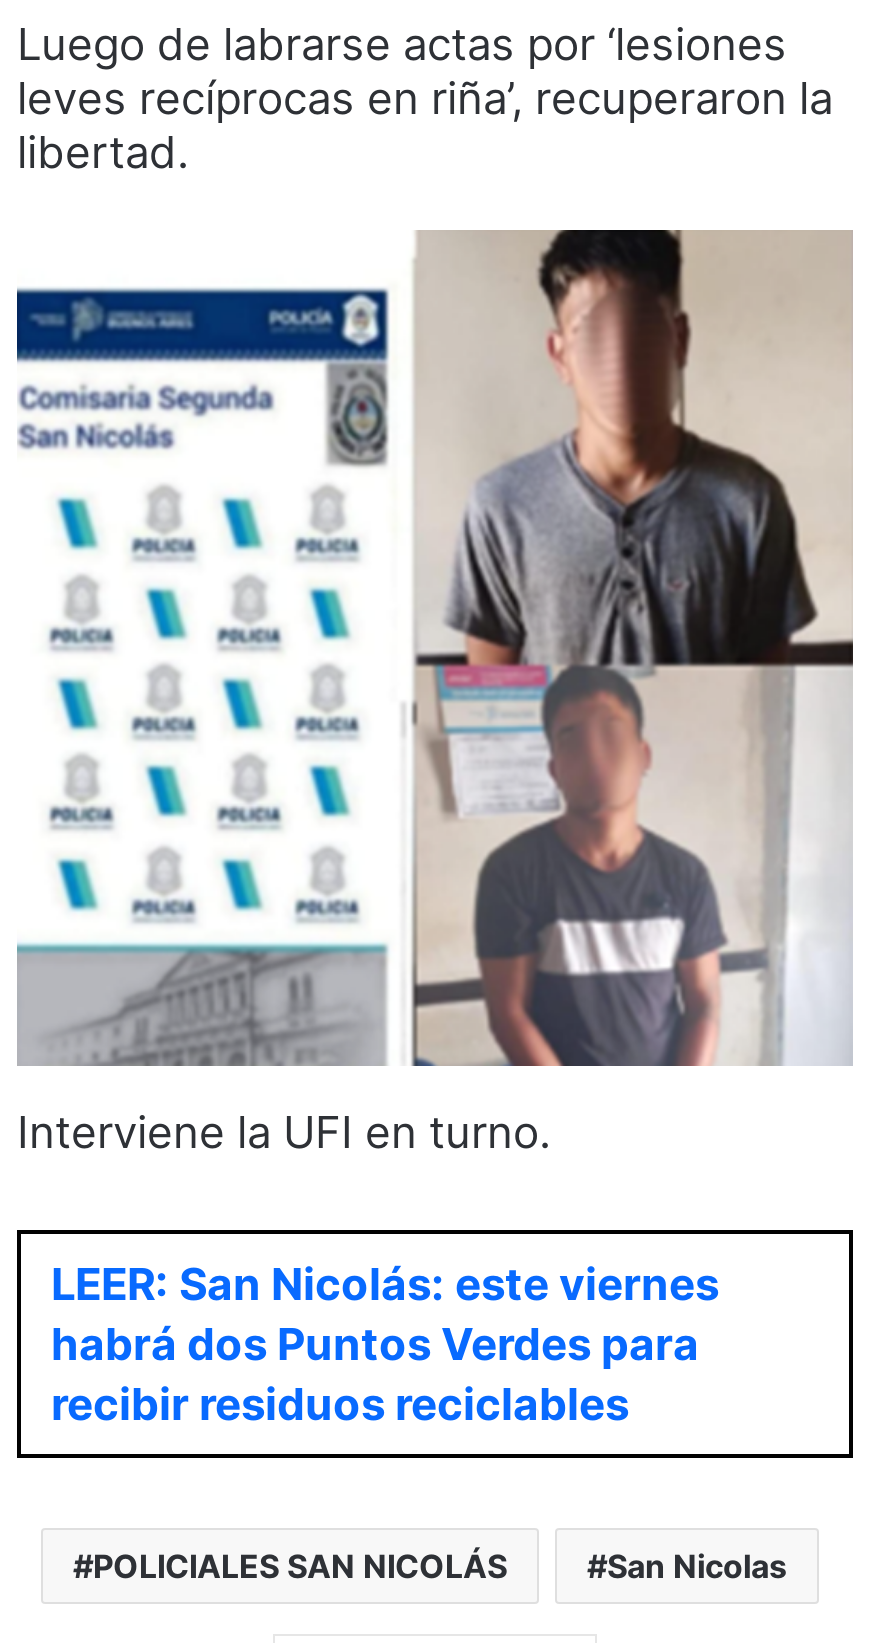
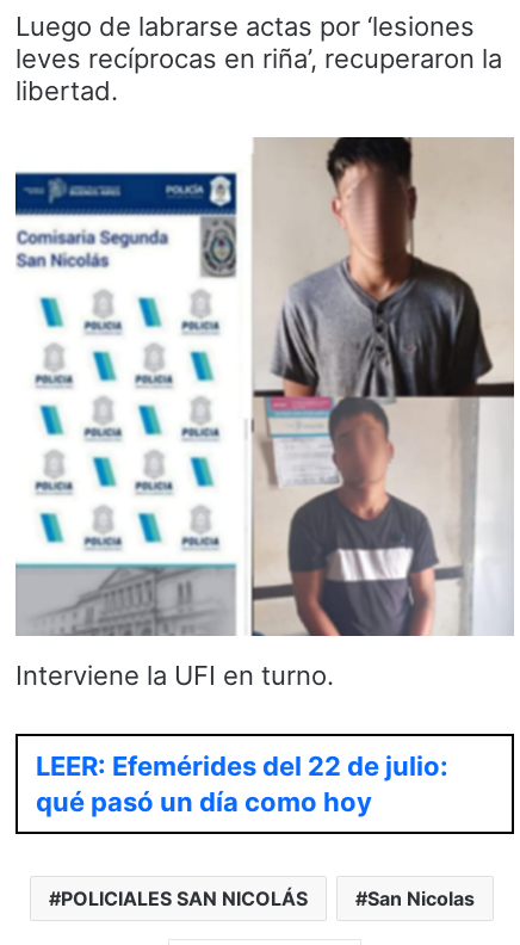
[51,1259,719,1431] LEER: San Nicolás: este viernes | habrá dos Puntos Verdes para | recibir residuos reciclables -> [36,751,448,818] LEER: Efemérides del 22 de julio: | qué pasó un día como hoy

